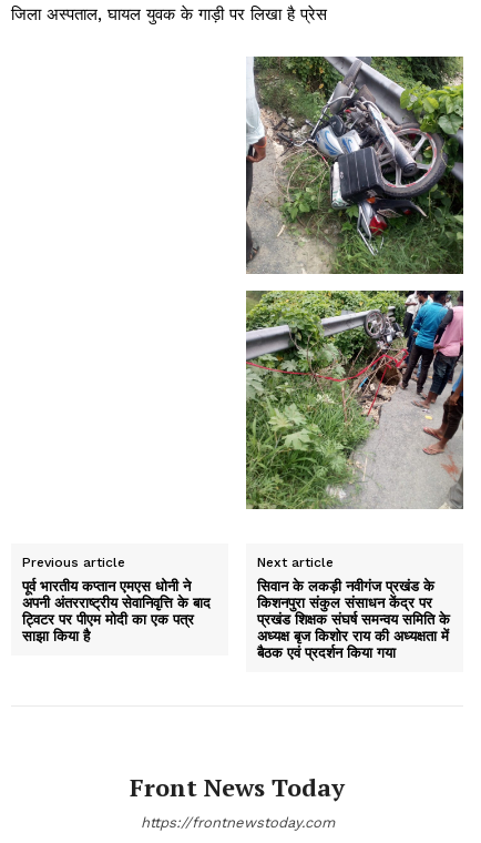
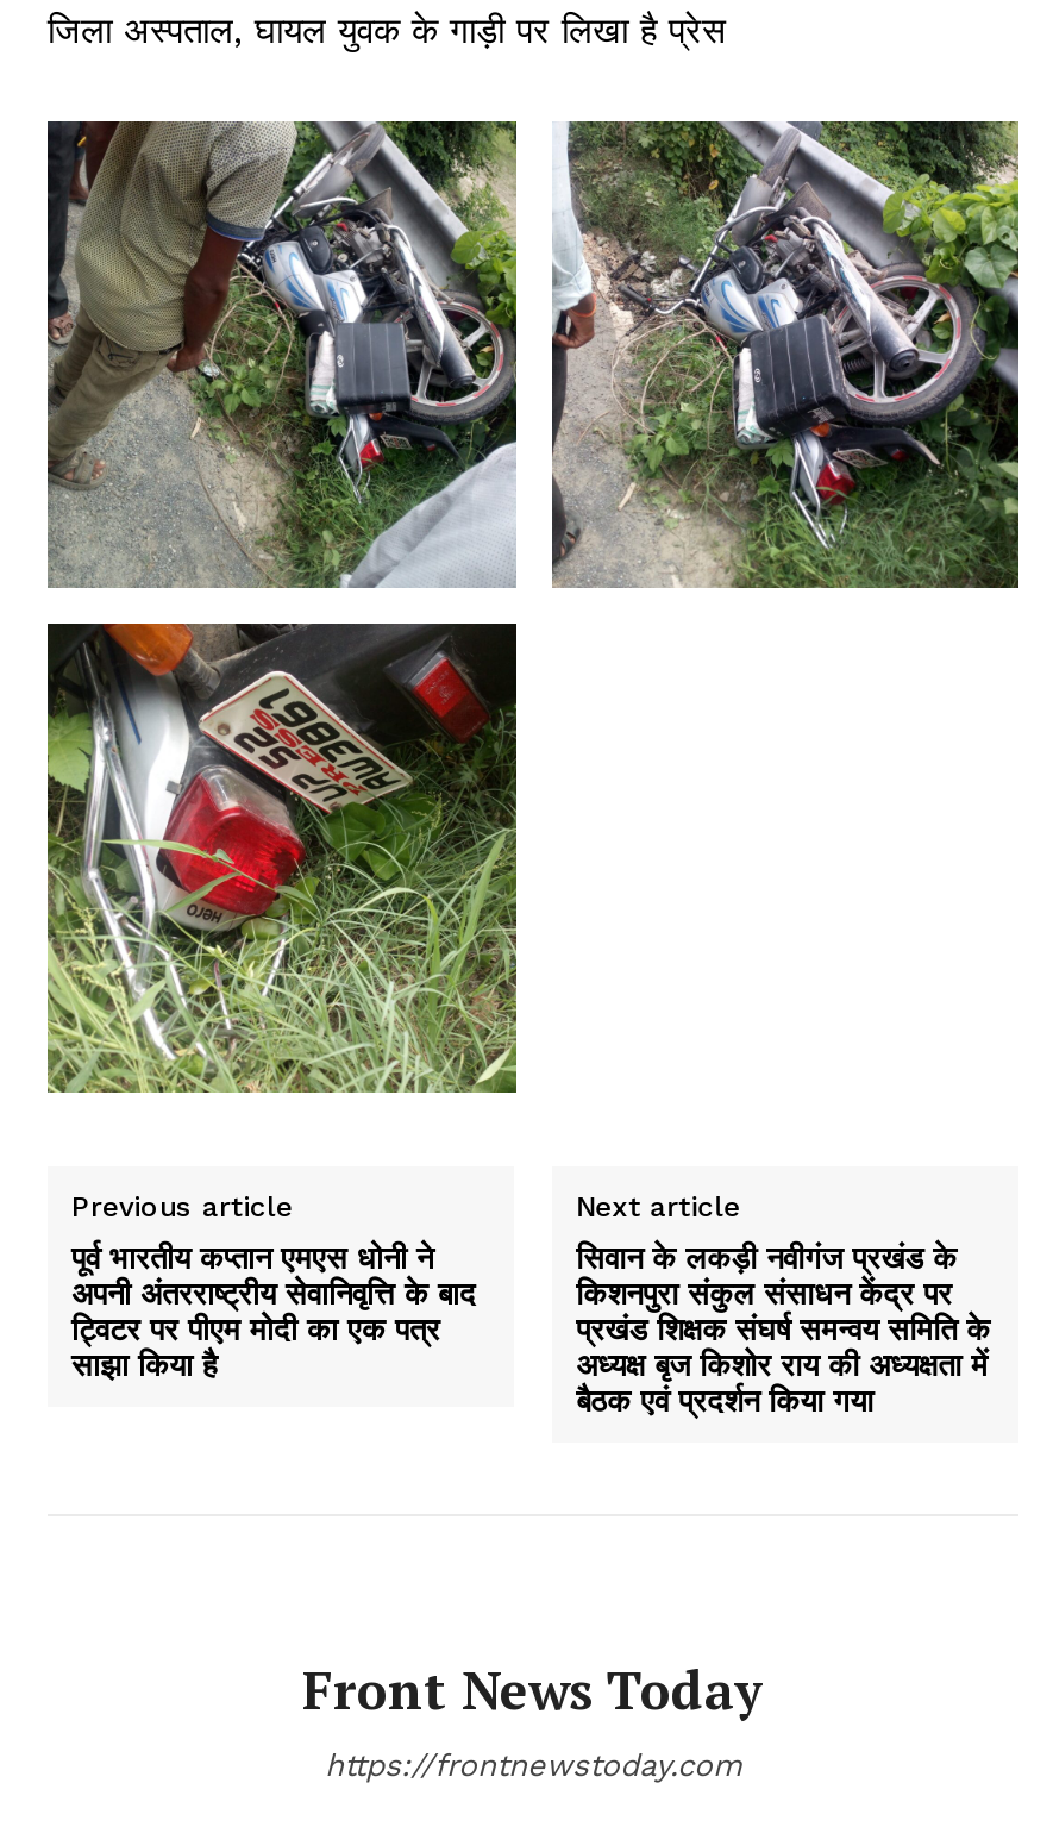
none -> [45,119,519,590] [image]
none -> [45,621,519,1095] [image]
[245,290,464,510] [image] -> none

